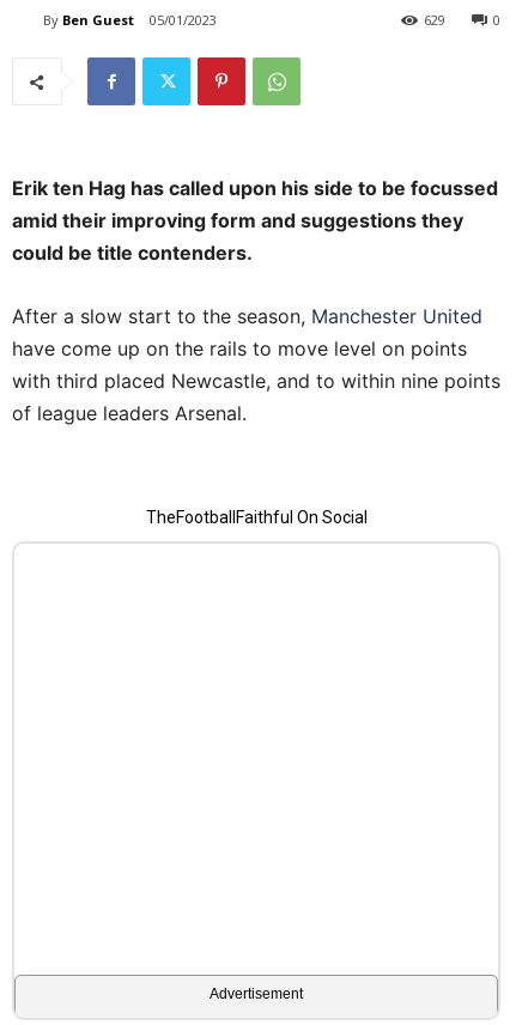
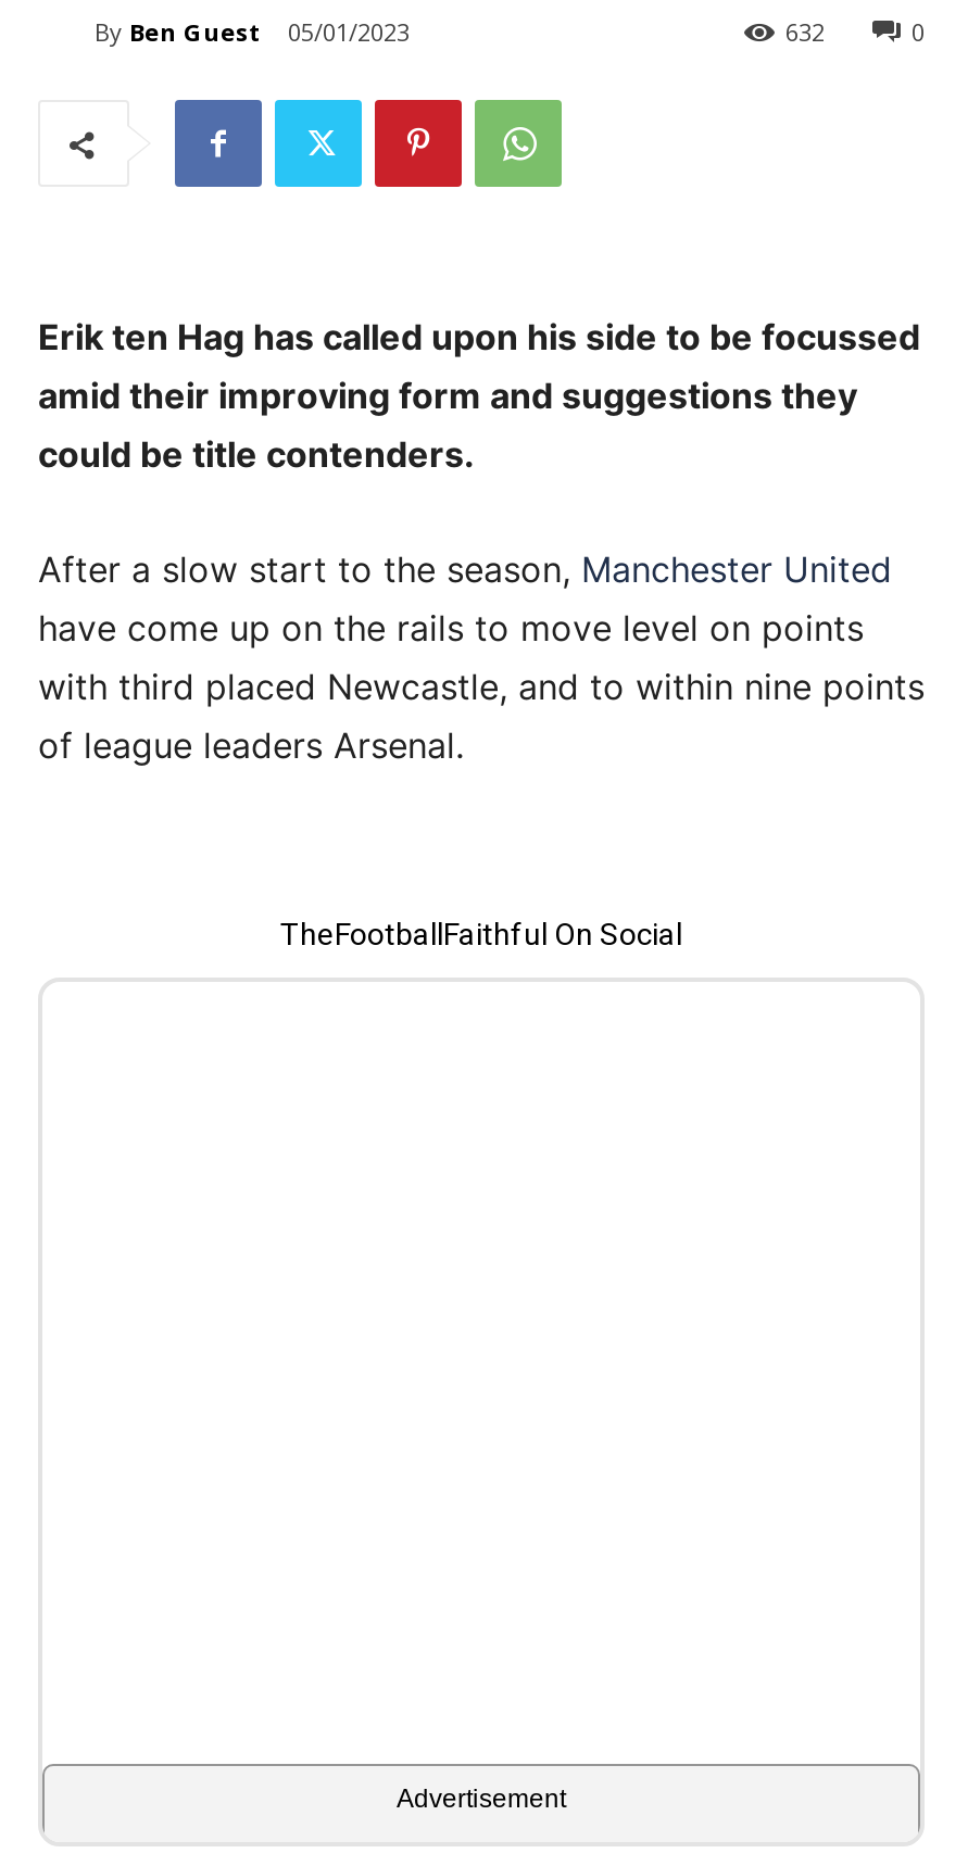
[424,11,445,29] 629 -> [785,15,825,48] 632

